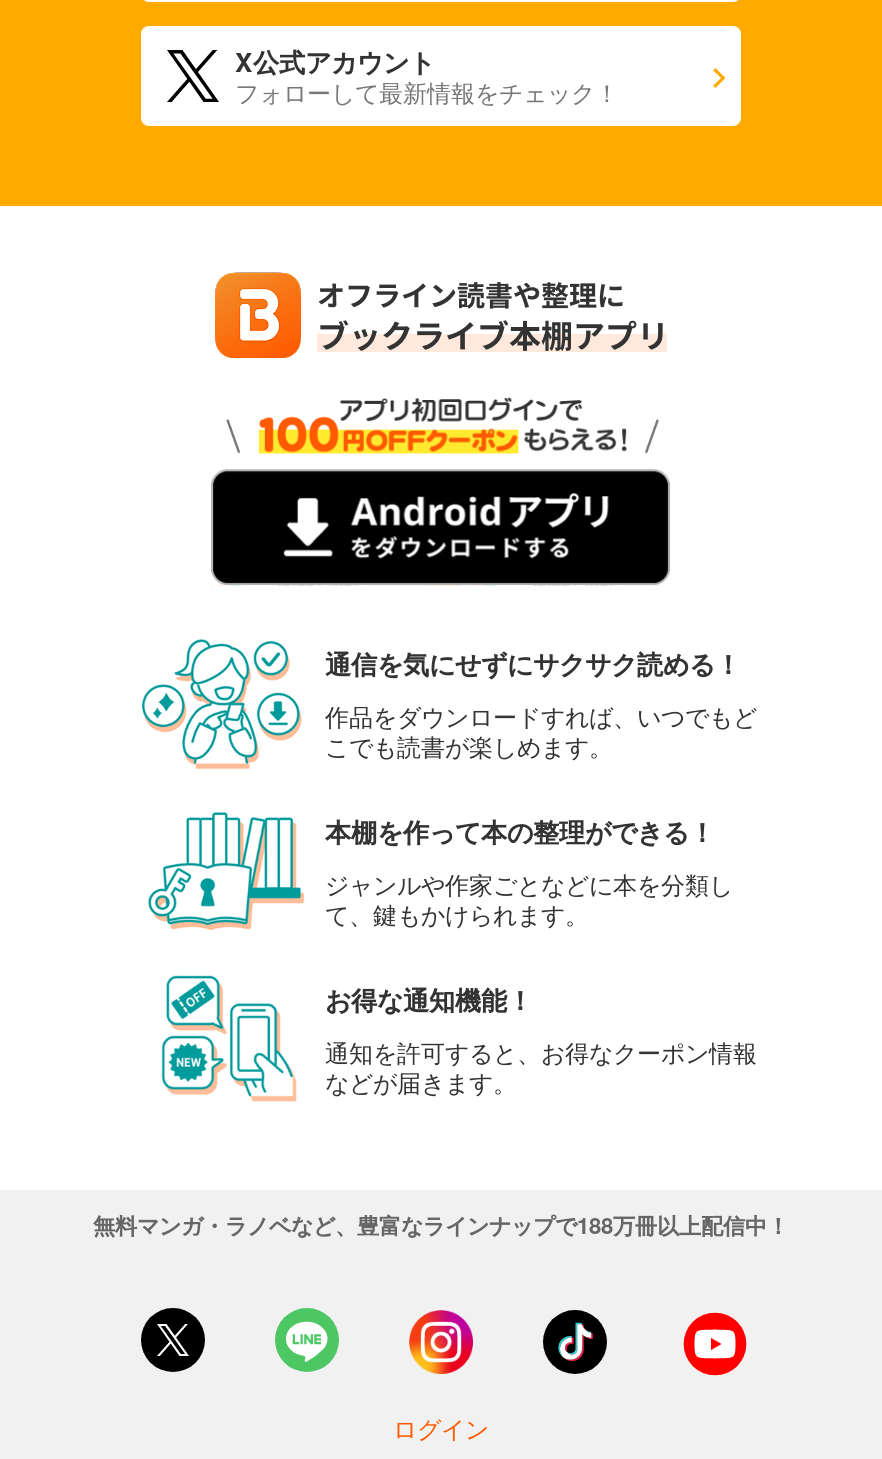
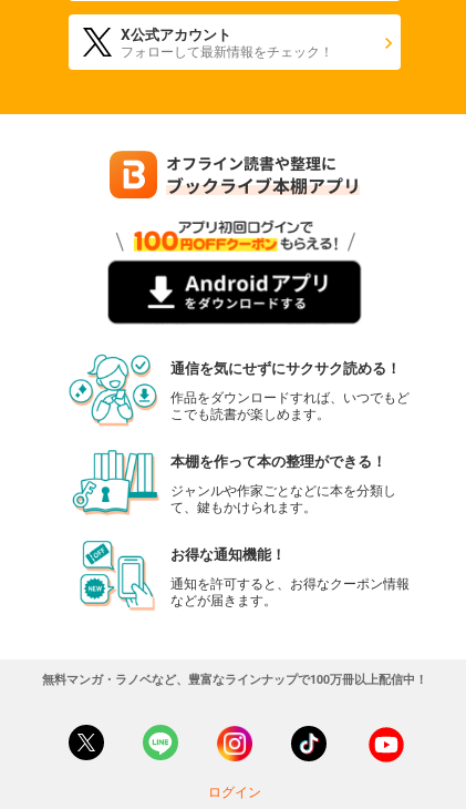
[93,1211,789,1241] 無料マンガ・ラノベなど、豊富なラインナップで188万冊以上配信中！ -> [42,671,427,687] 無料マンガ・ラノベなど、豊富なラインナップで100万冊以上配信中！

